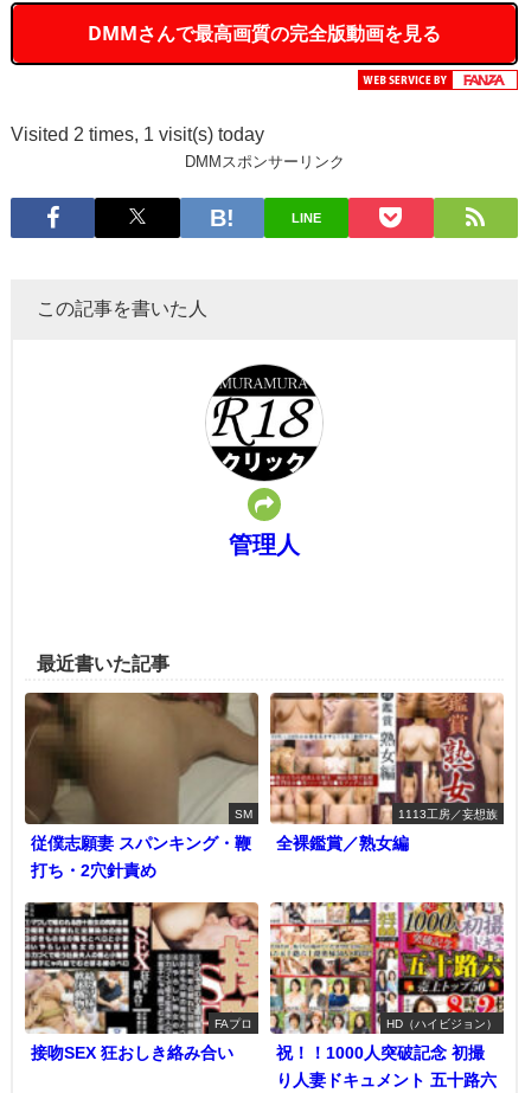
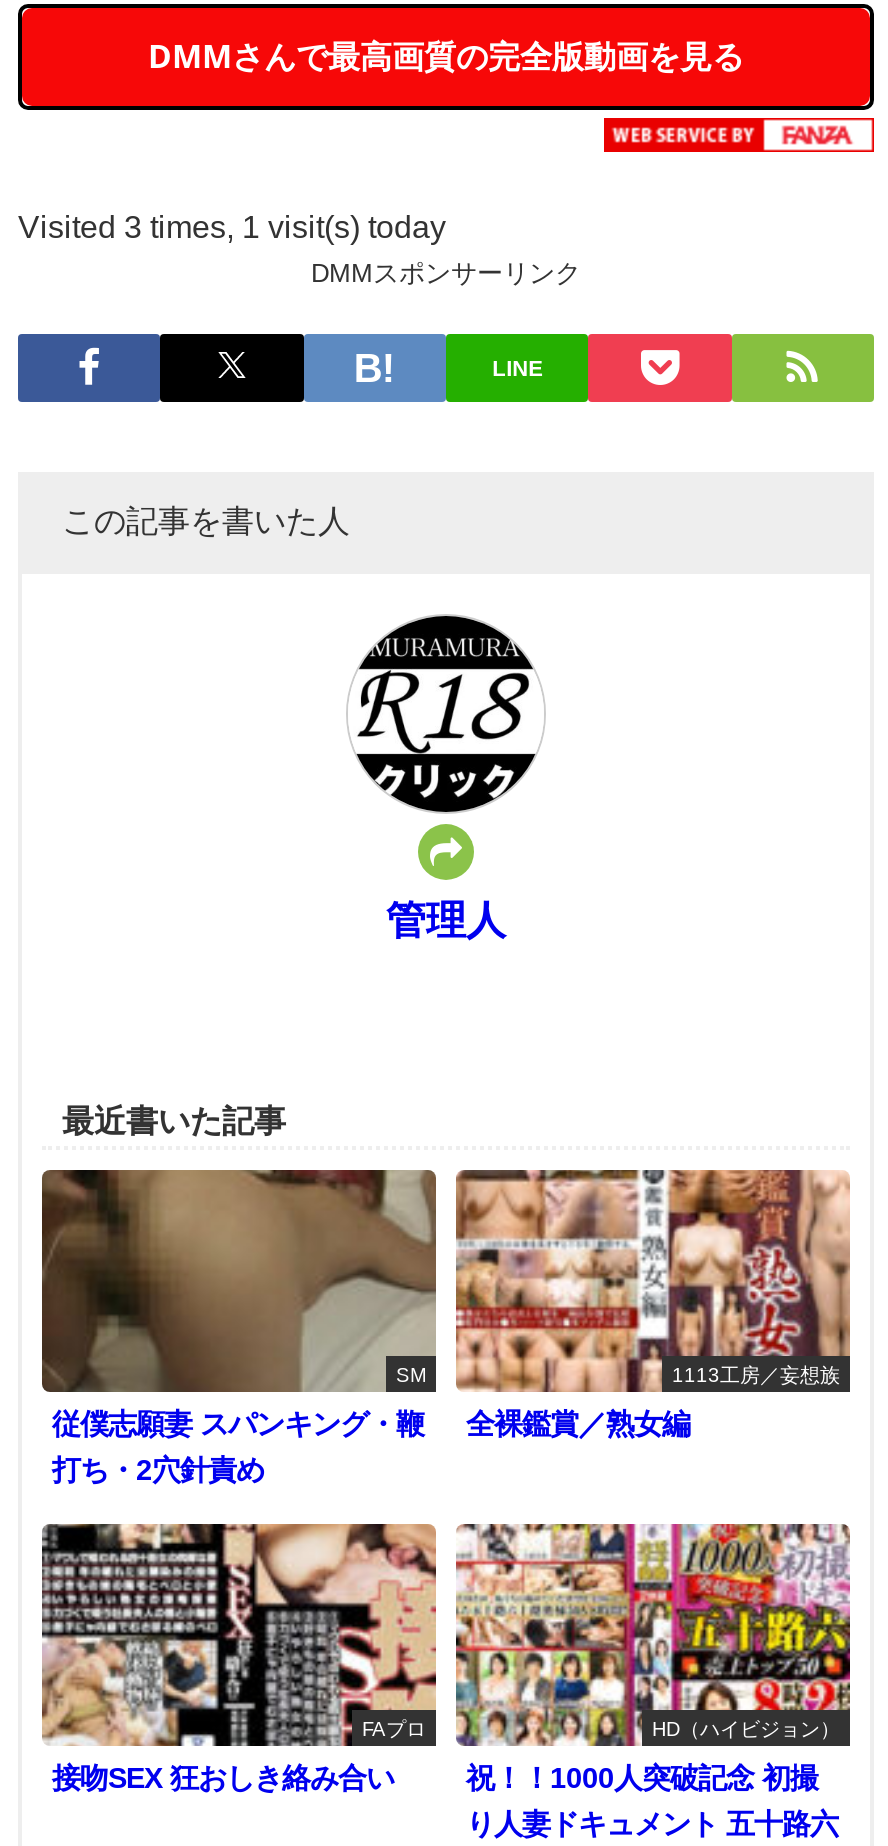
[11,124,264,143] Visited 2 times, 1 visit(s) today -> [18,210,446,242] Visited 3 times, 1 visit(s) today

